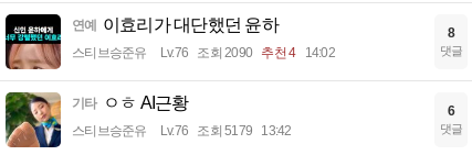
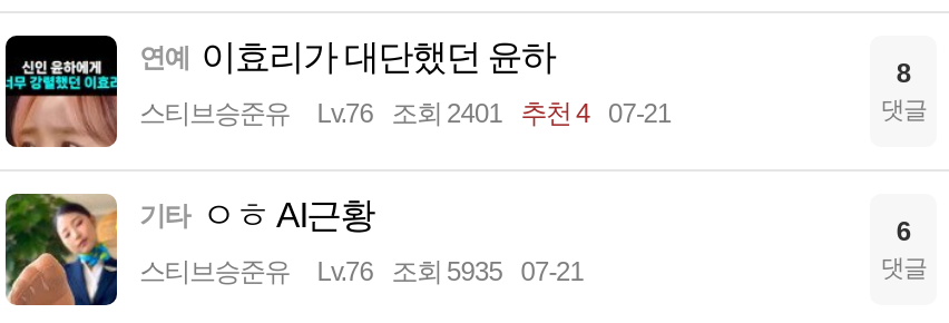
[72,45,335,60] 스티브승준유 Lv.76 조회 2090 추천 4 14:02 -> [139,98,671,129] 스티브승준유 Lv.76 조회 2401 추천 4 07-21
[72,123,291,139] 스티브승준유 Lv.76 조회 5179 13:42 -> [139,256,584,287] 스티브승준유 Lv.76 조회 5935 07-21

